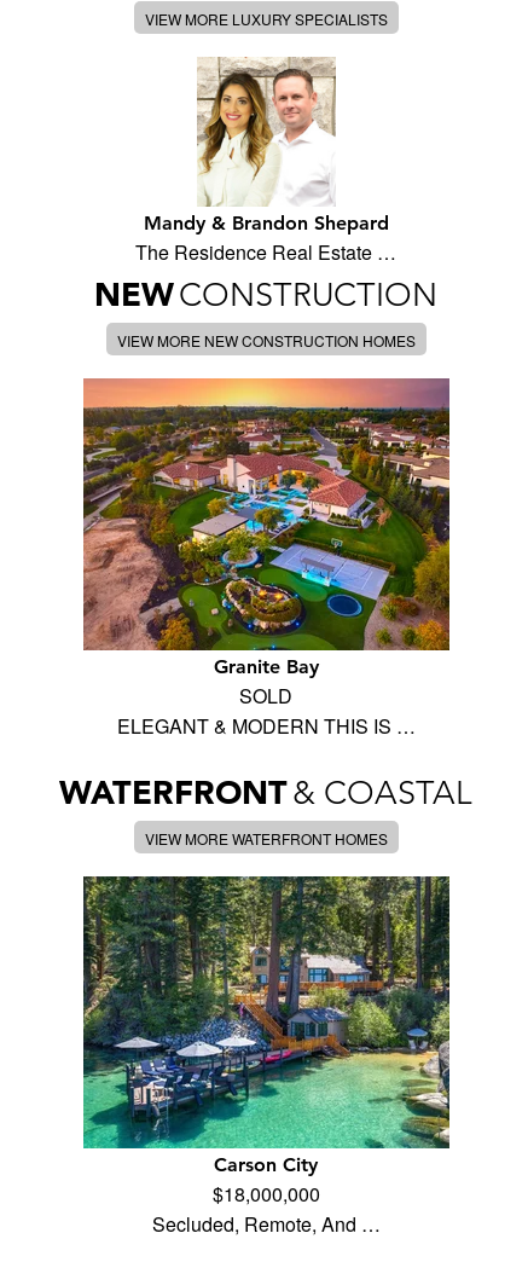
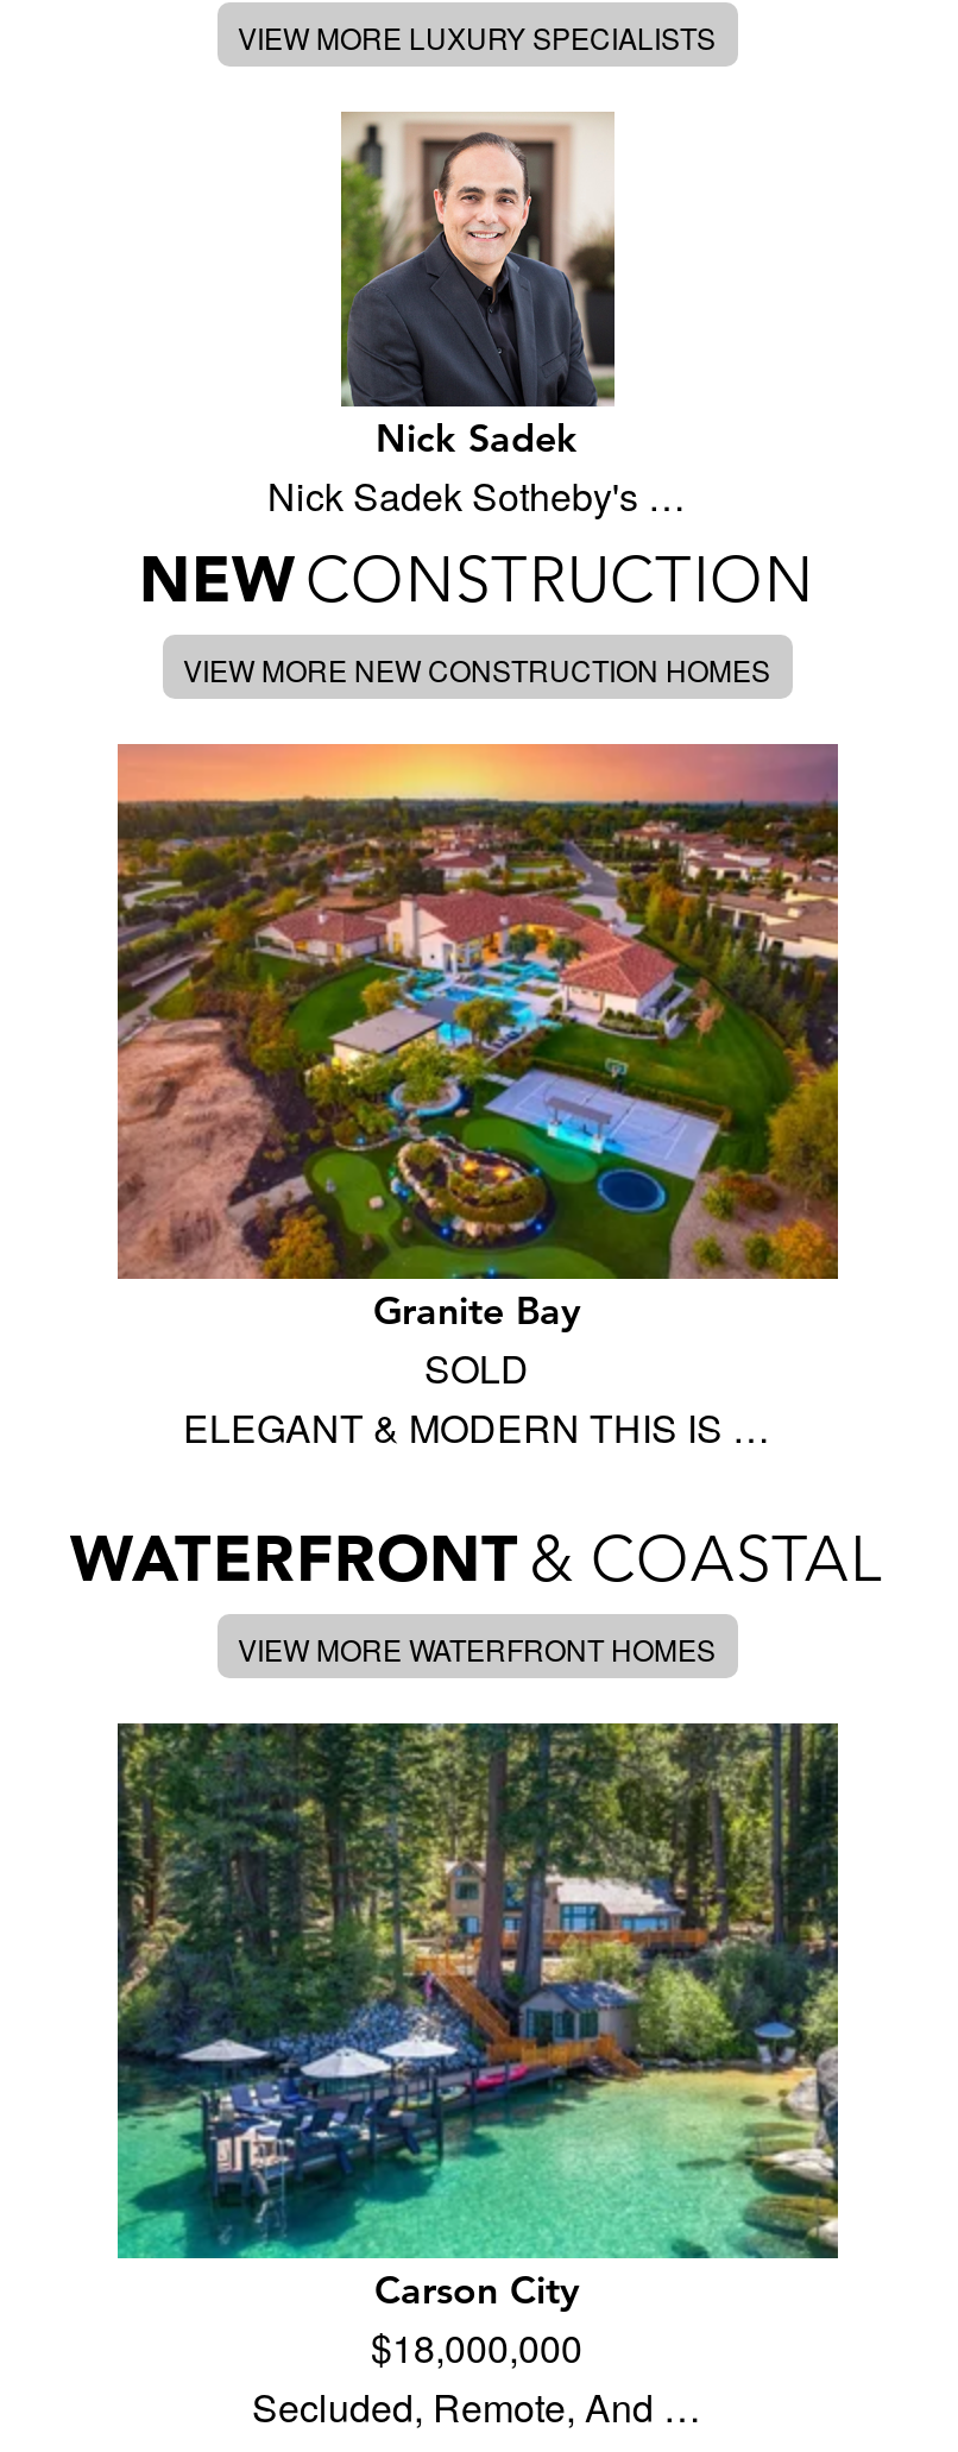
[135,58,396,266] [image] | Mandy & Brandon Shepard | The Residence Real Estate … -> [267,112,686,524] [image] | Nick Sadek | Nick Sadek Sotheby's …

